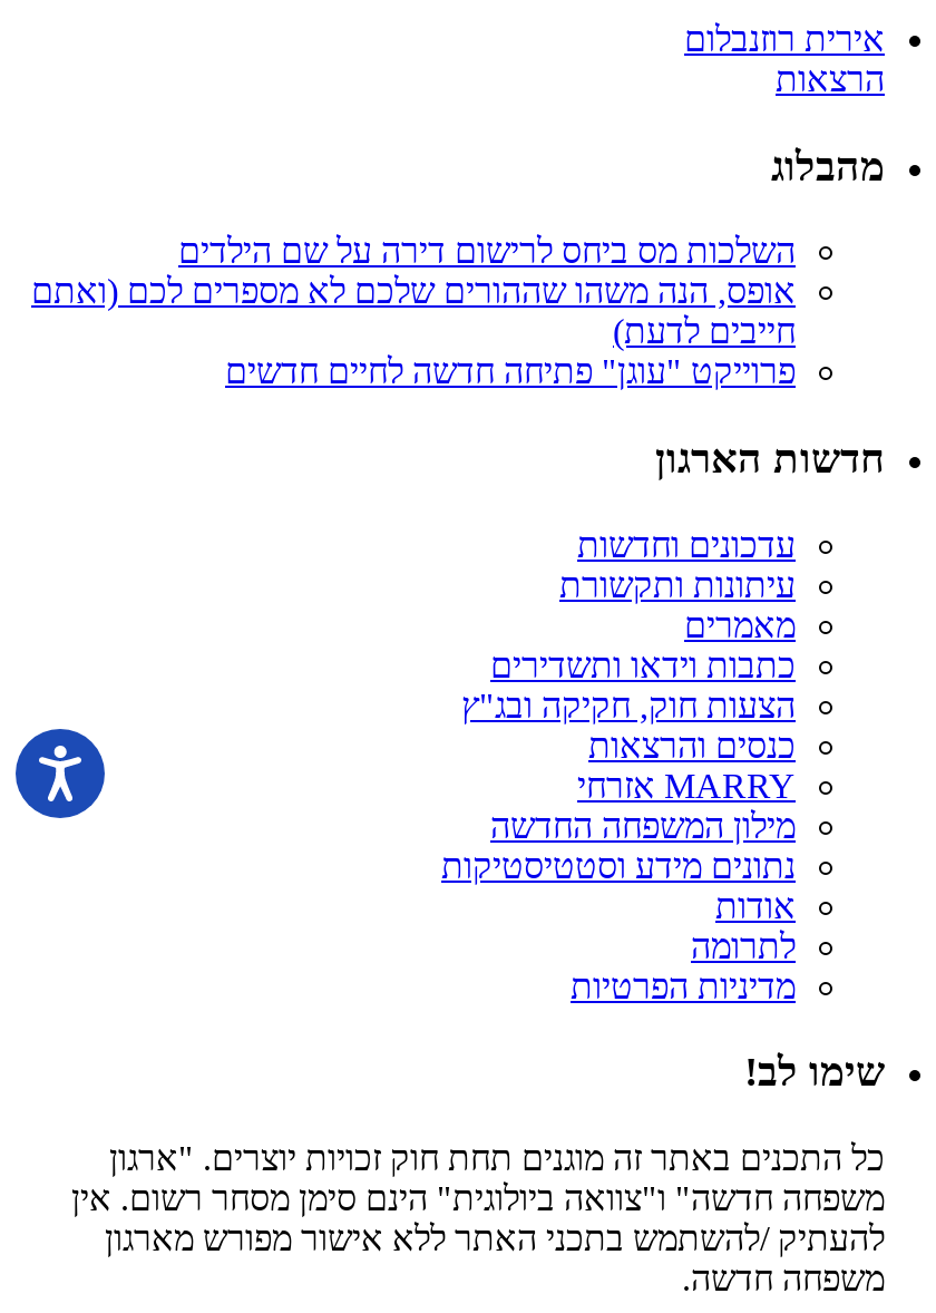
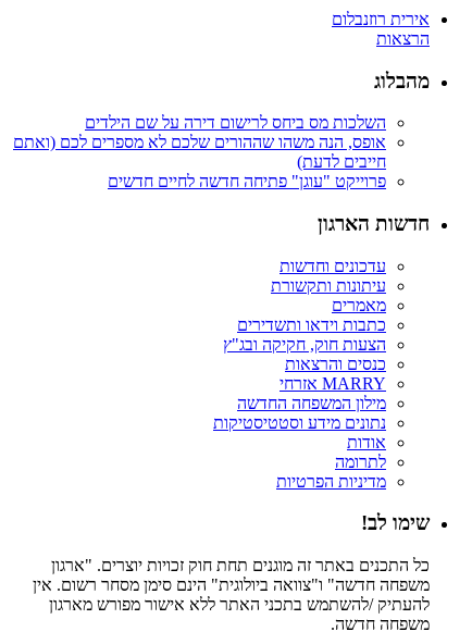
[13,727,107,820] [image] -> none

